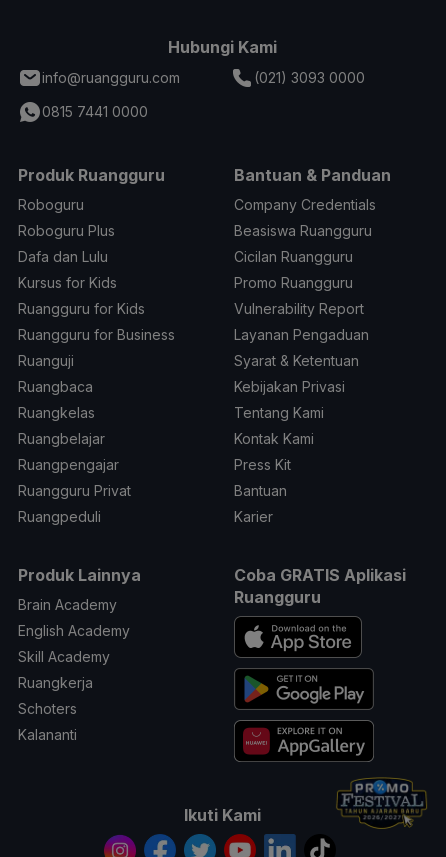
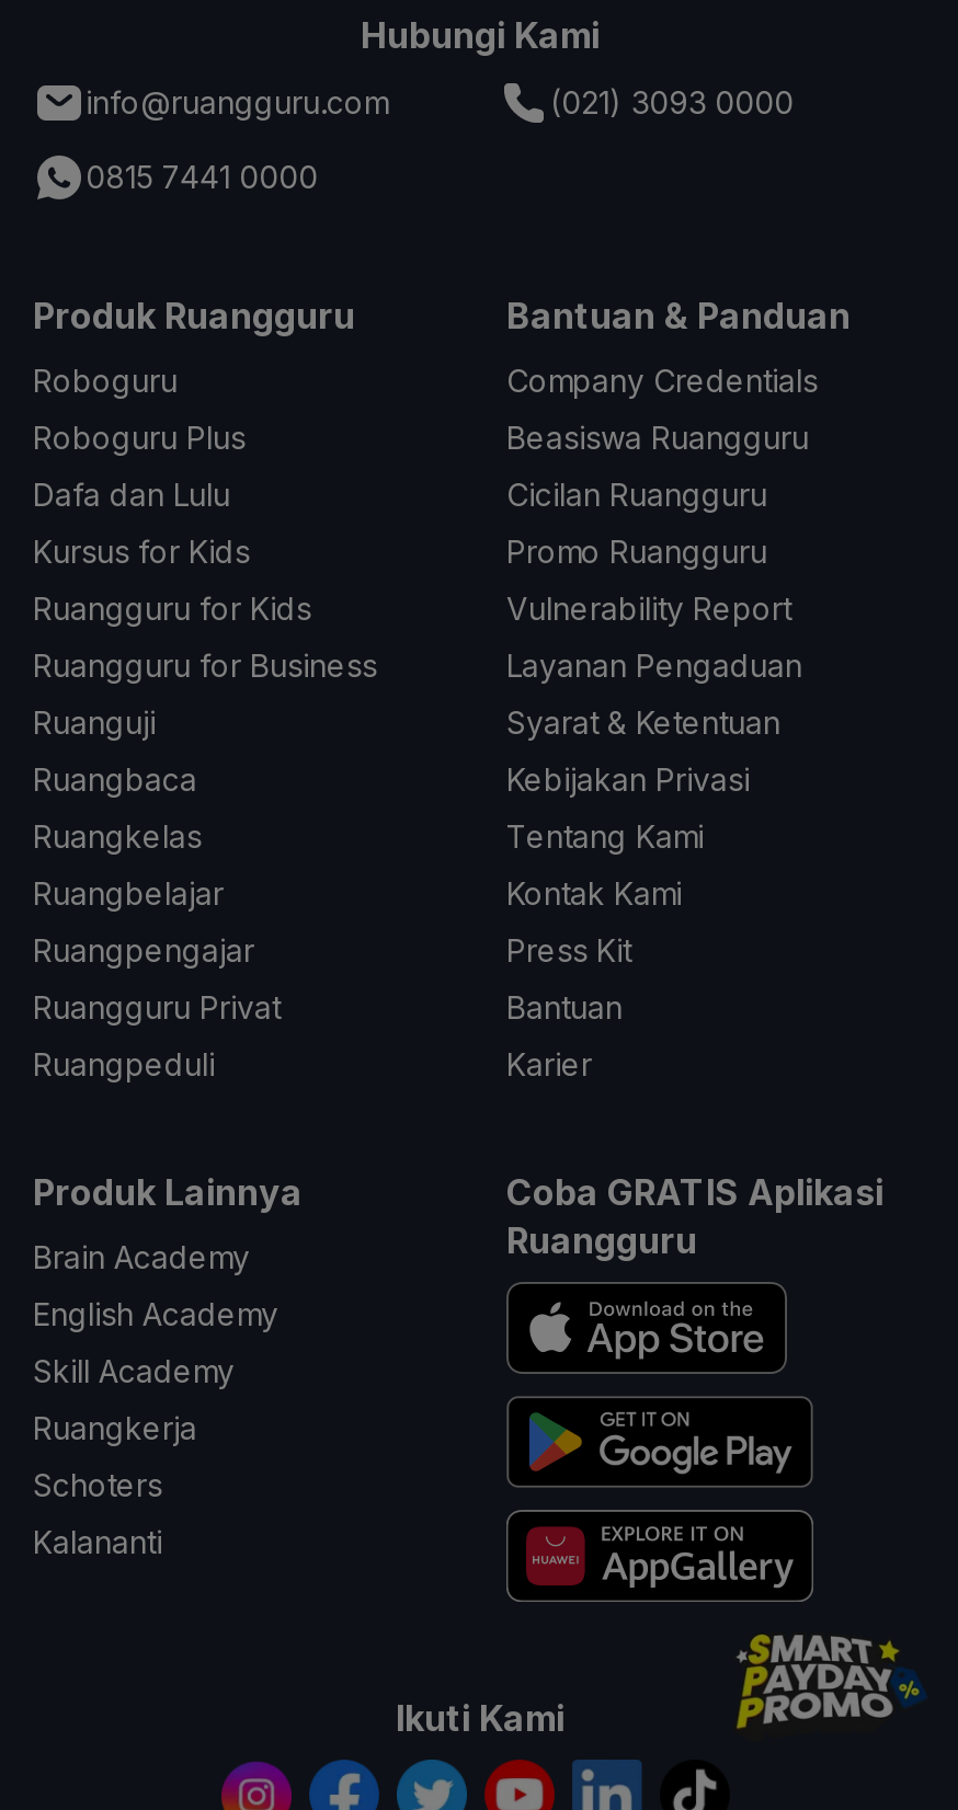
[335,777,428,830] [image] -> [730,1633,930,1749] [image]

